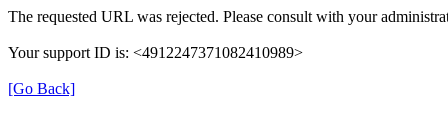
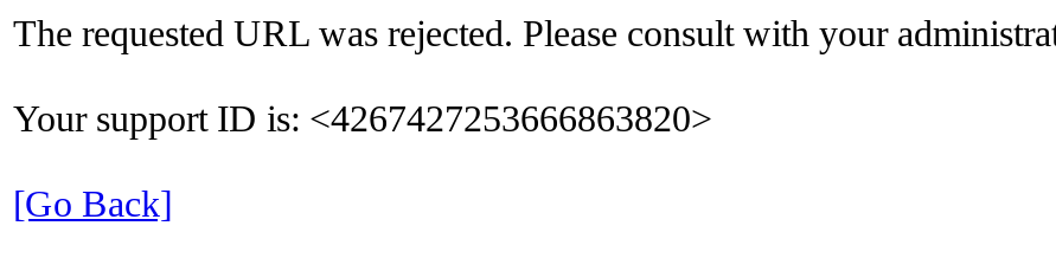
[8,44,303,61] Your support ID is: <4912247371082410989> -> [13,98,712,138] Your support ID is: <4267427253666863820>

